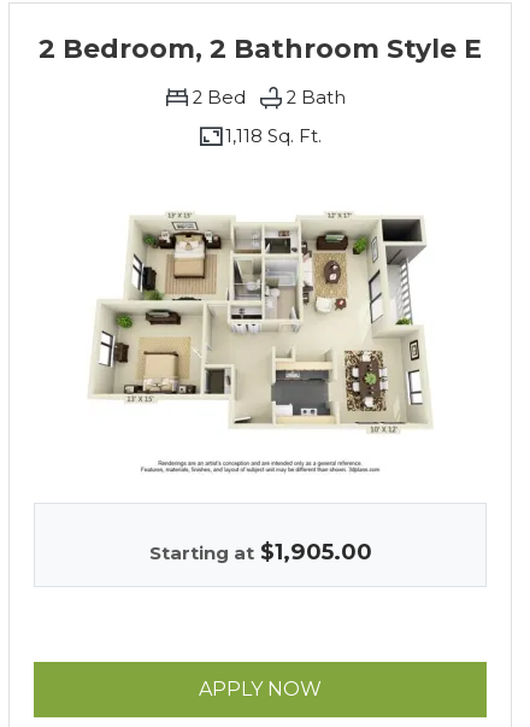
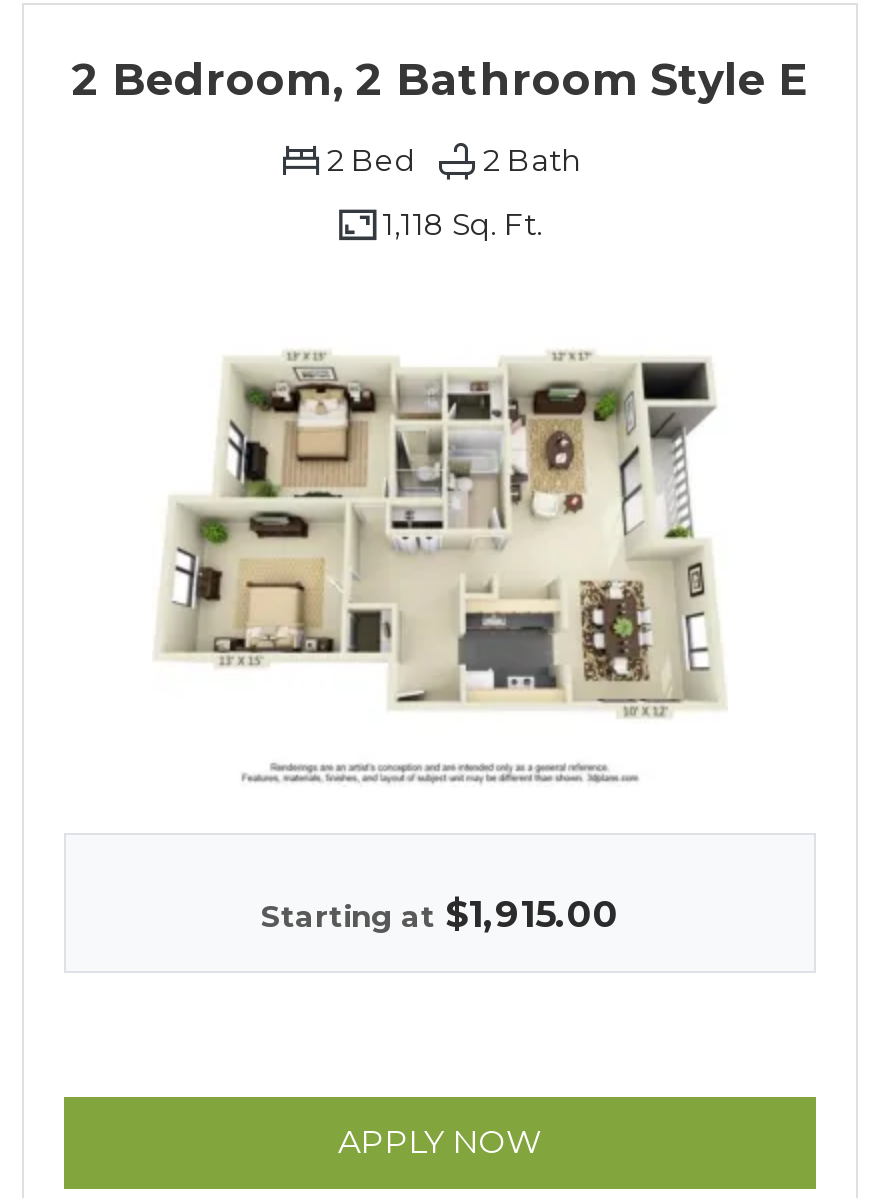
[149,538,372,565] Starting at $1,905.00 -> [261,891,619,937] Starting at $1,915.00

